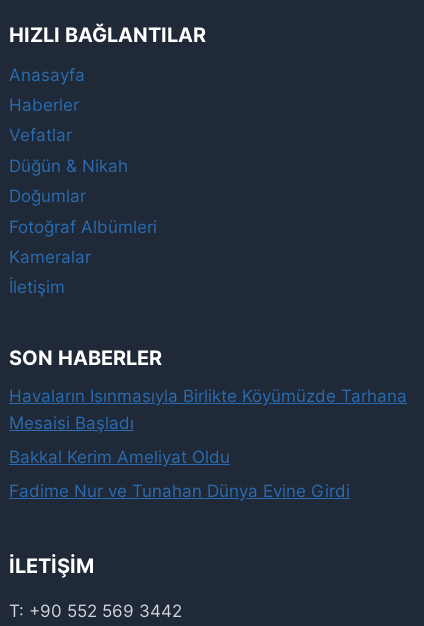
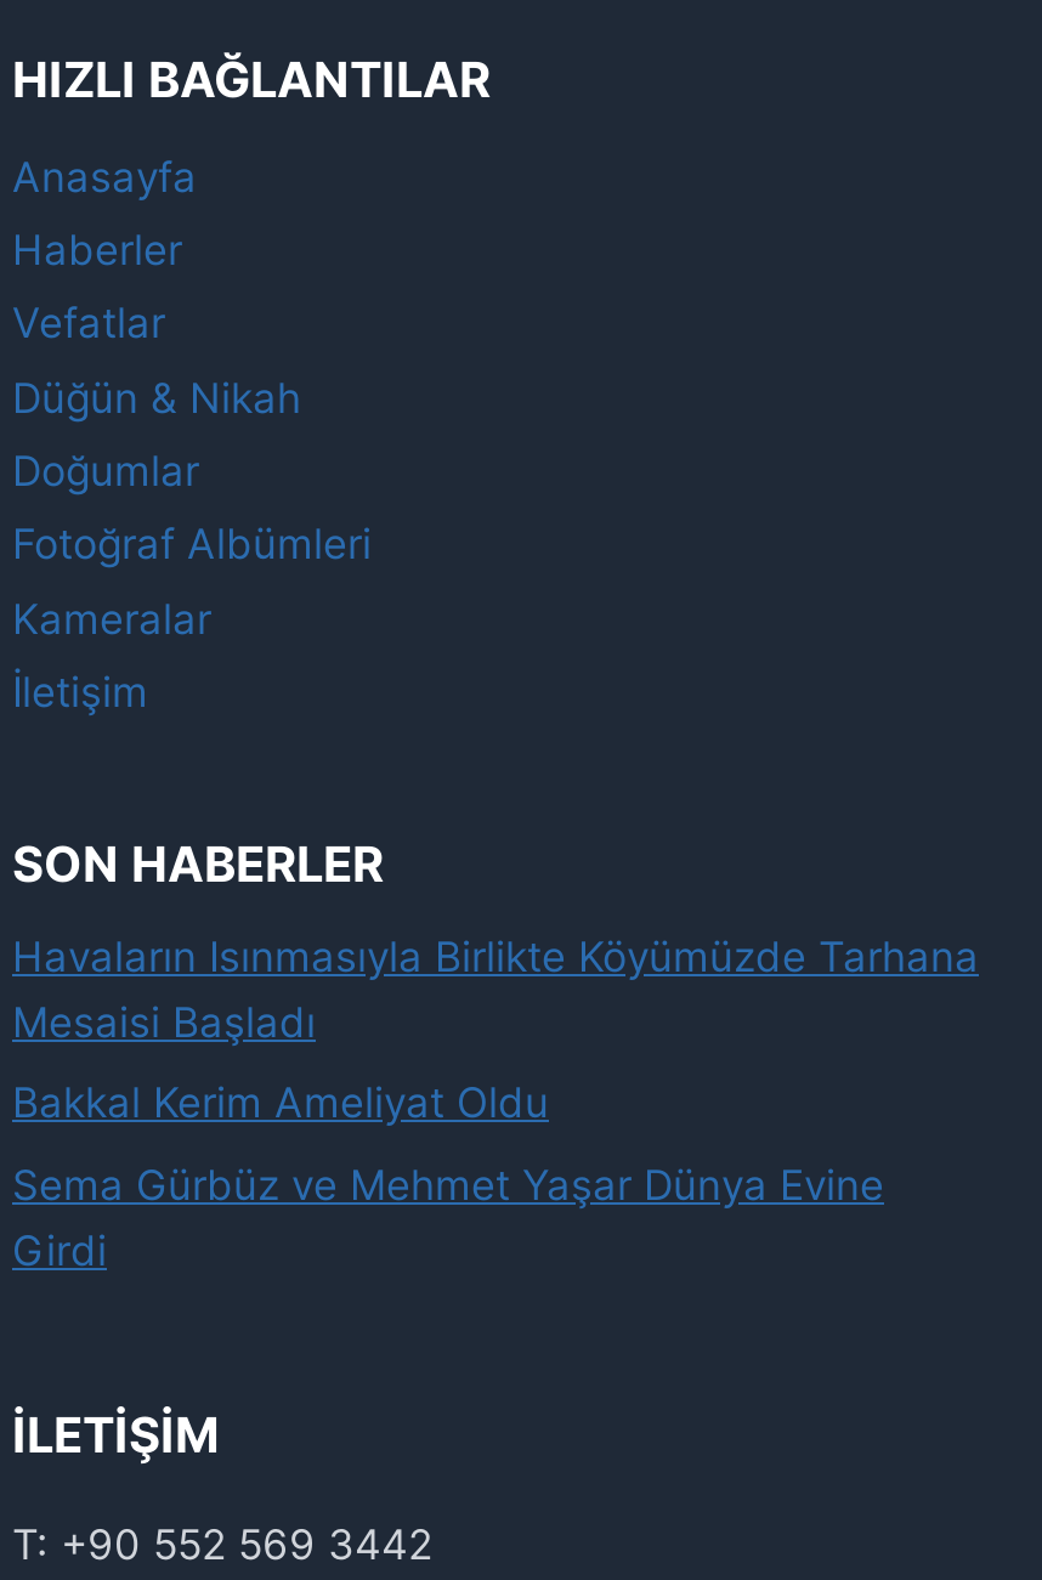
[9,480,350,500] Fadime Nur ve Tunahan Dünya Evine Girdi -> [12,1161,884,1275] Sema Gürbüz ve Mehmet Yaşar Dünya Evine | Girdi

